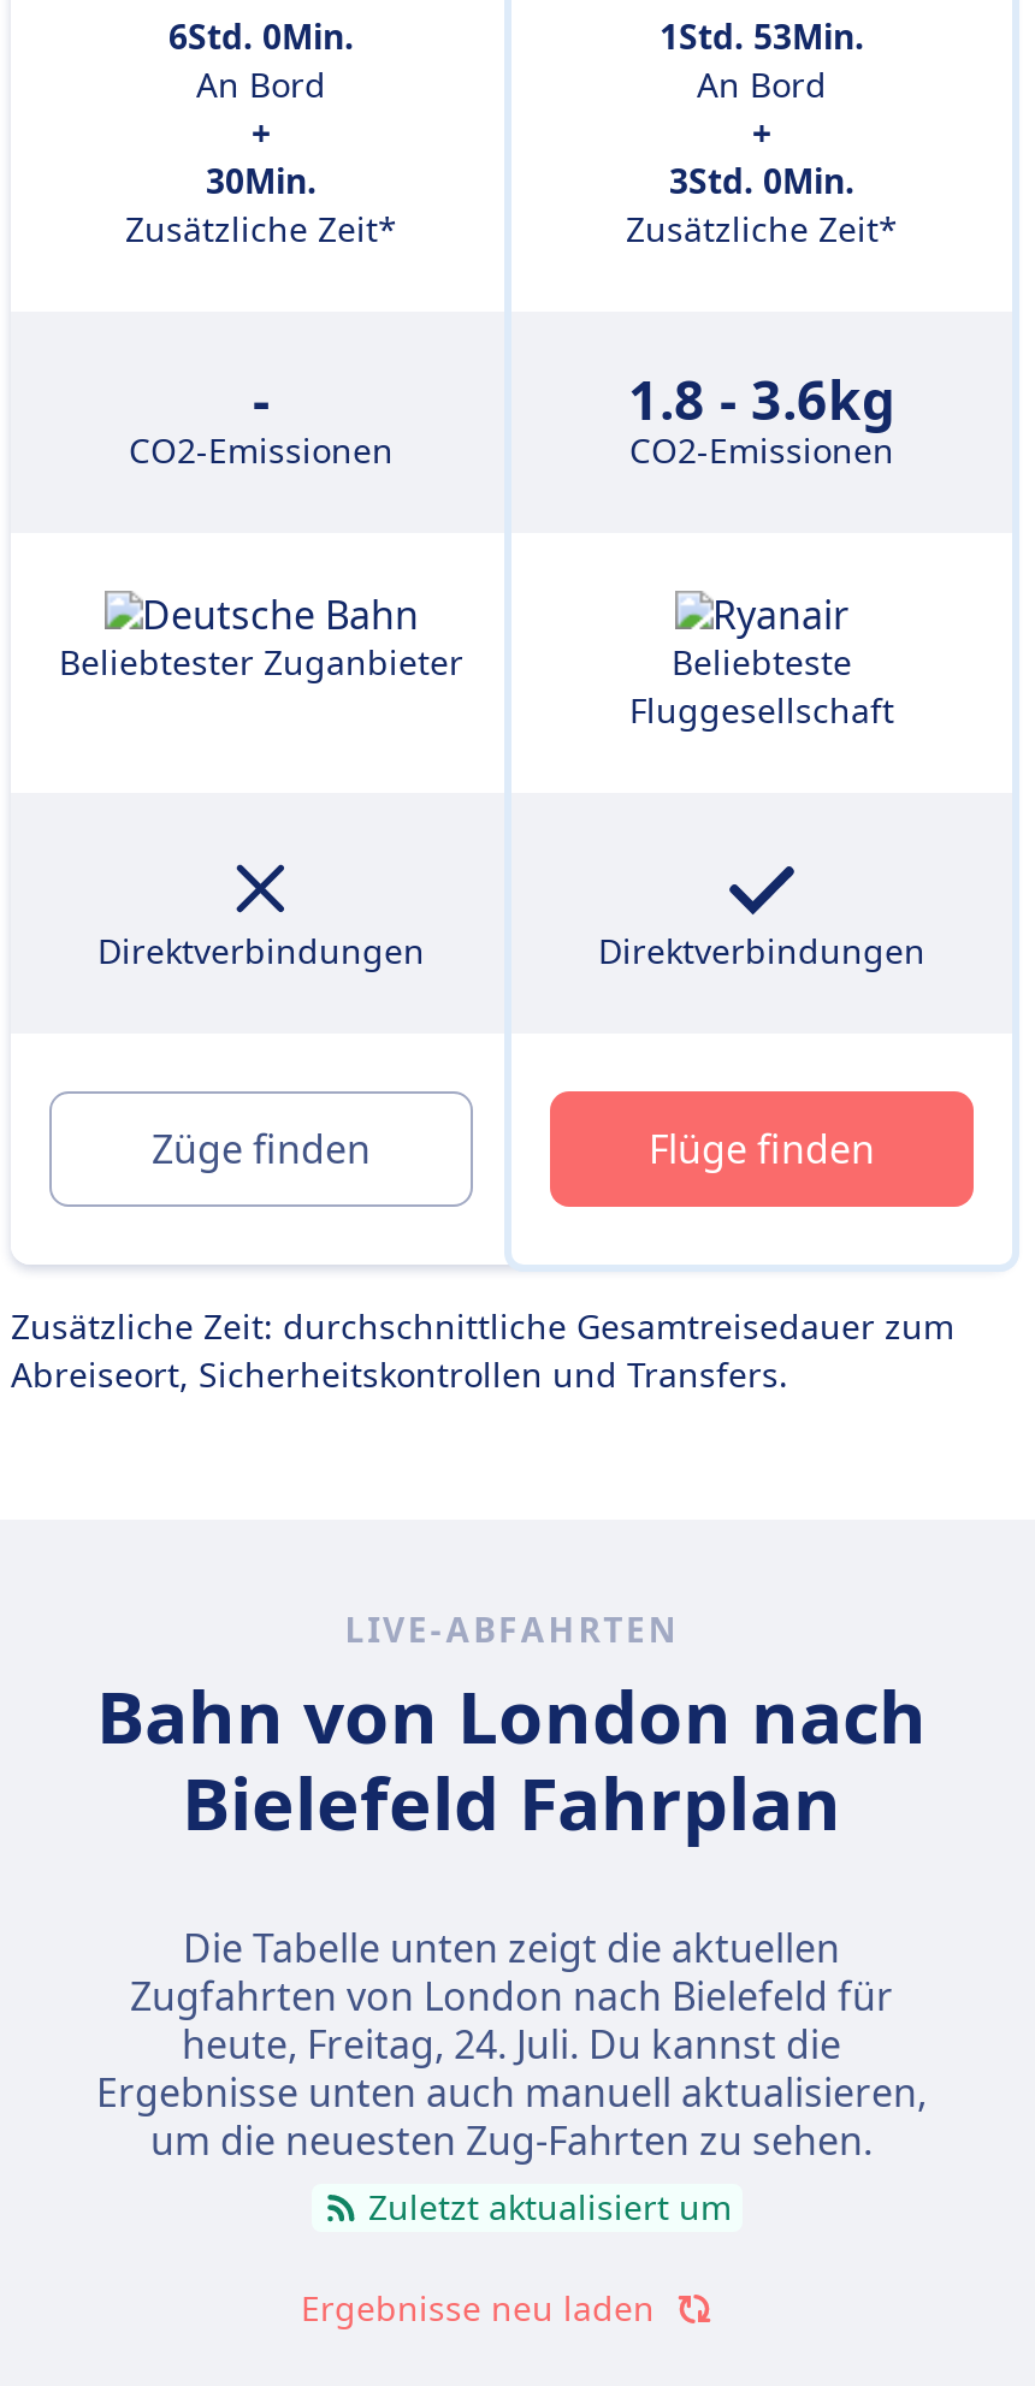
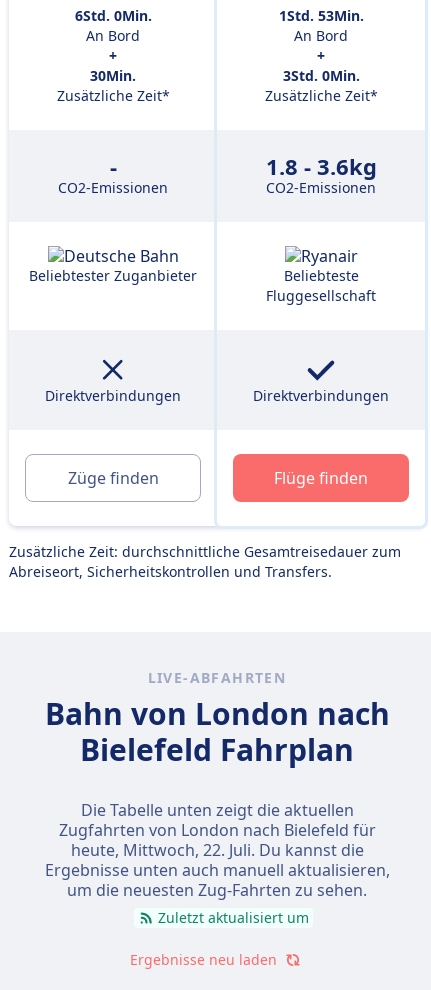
[182,2018,841,2071] heute, Freitag, 24. Juli. Du kannst die -> [70,839,363,861] heute, Mittwoch, 22. Juli. Du kannst die

